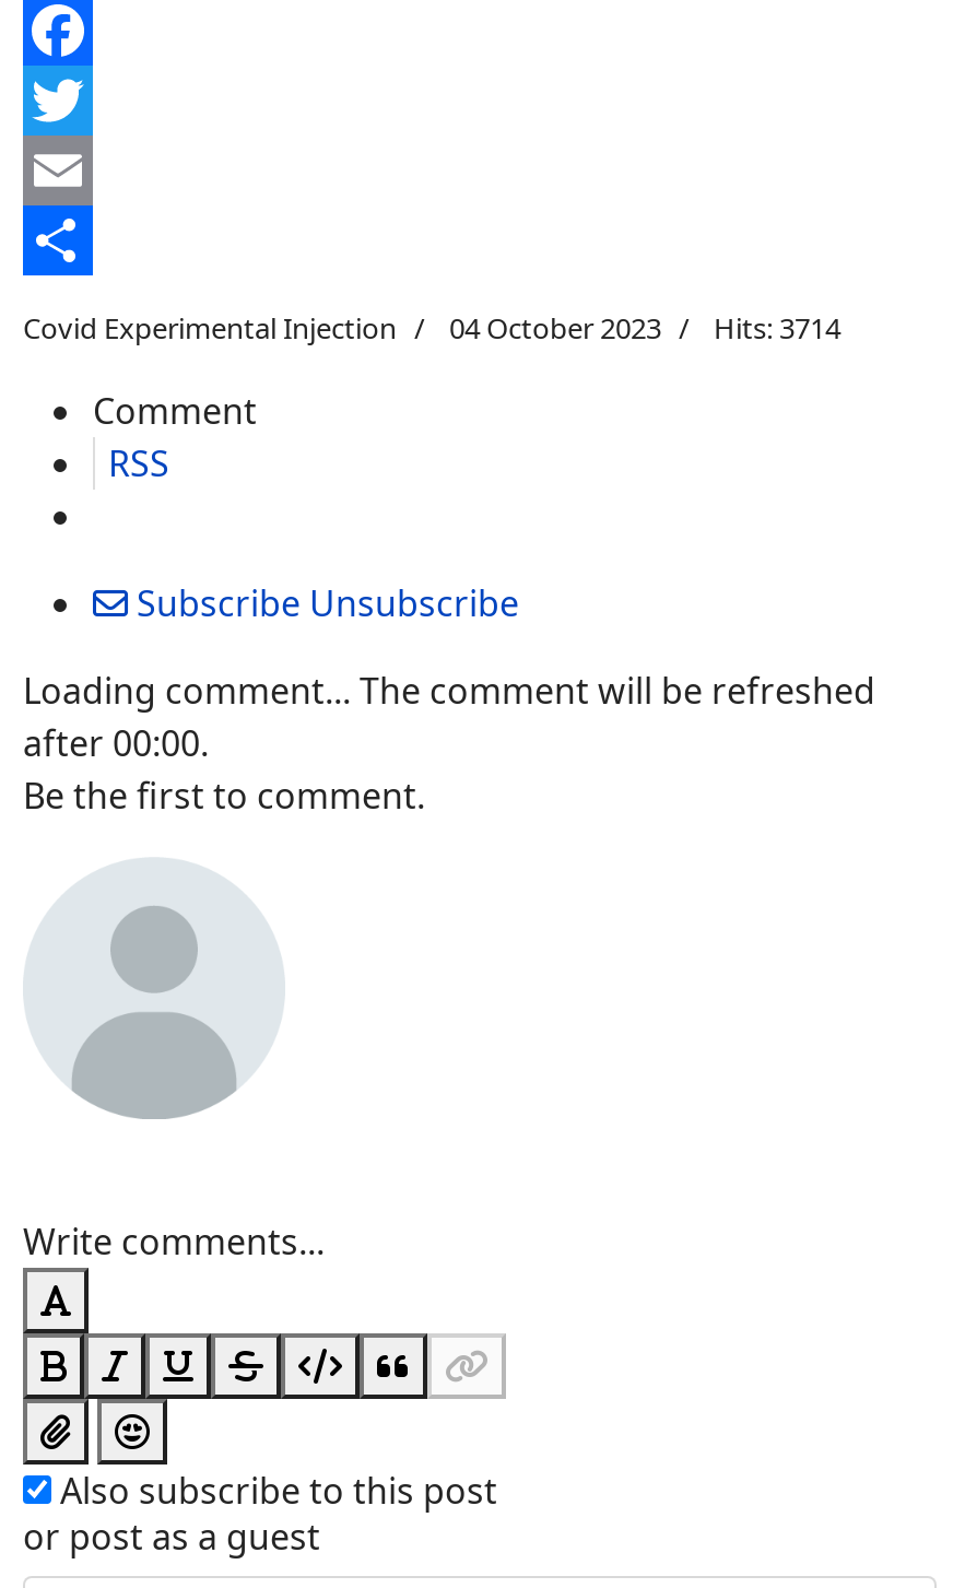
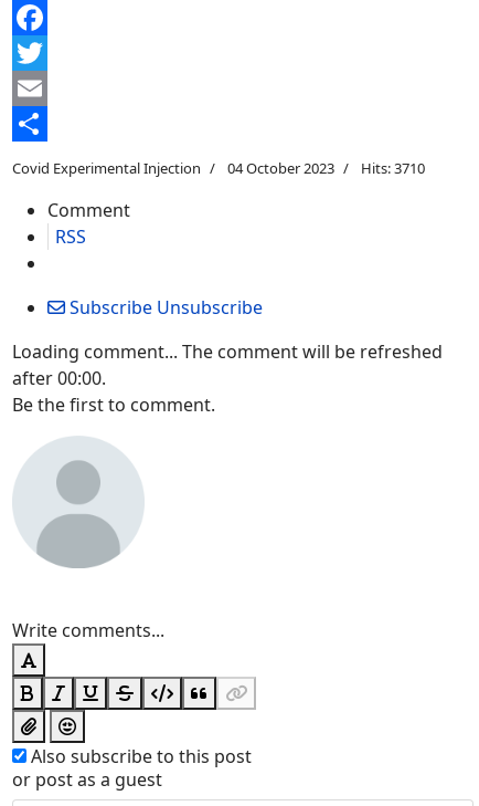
[714,309,840,348] Hits: 3714 -> [361,159,425,178] Hits: 3710

